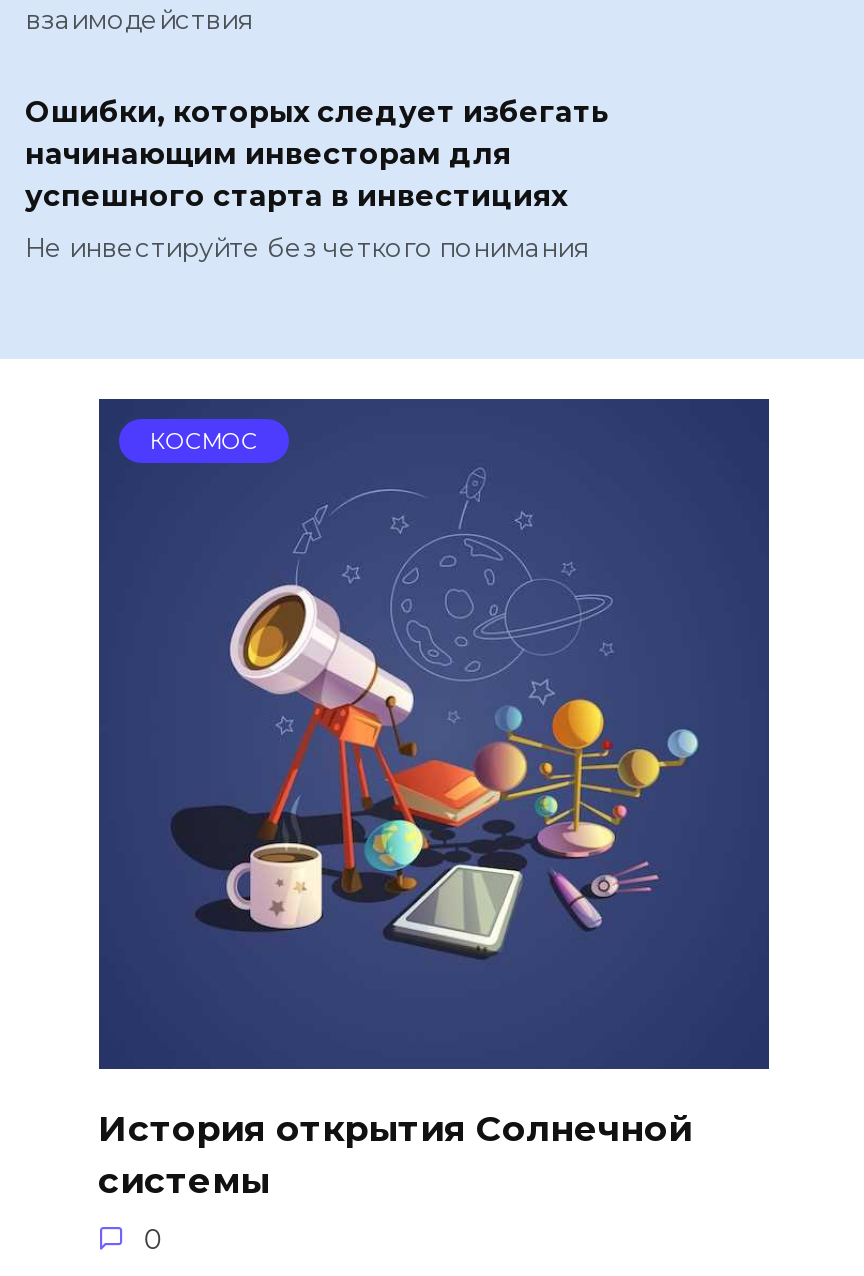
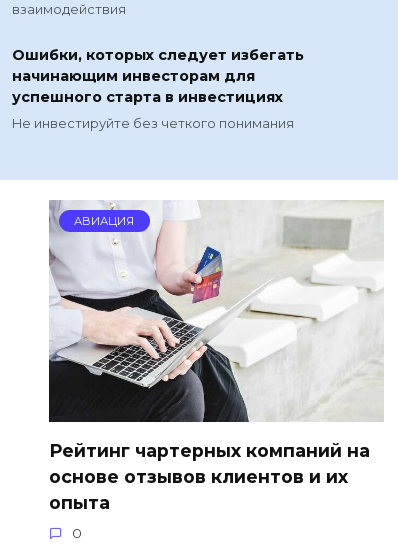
[97,398,771,1070] [image] | КОСМОС -> [48,199,384,432] [image] | АВИАЦИЯ
[98,1105,692,1199] История открытия Солнечной | системы -> [48,440,369,513] Рейтинг чартерных компаний на | основе отзывов клиентов и их | опыта

